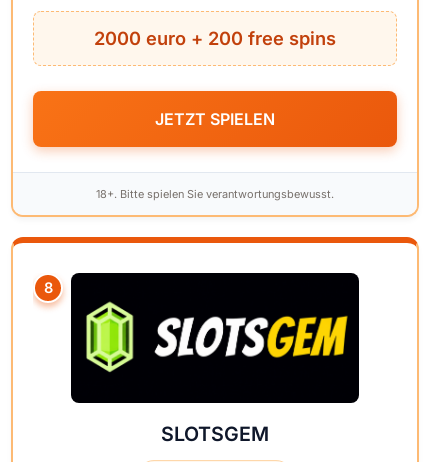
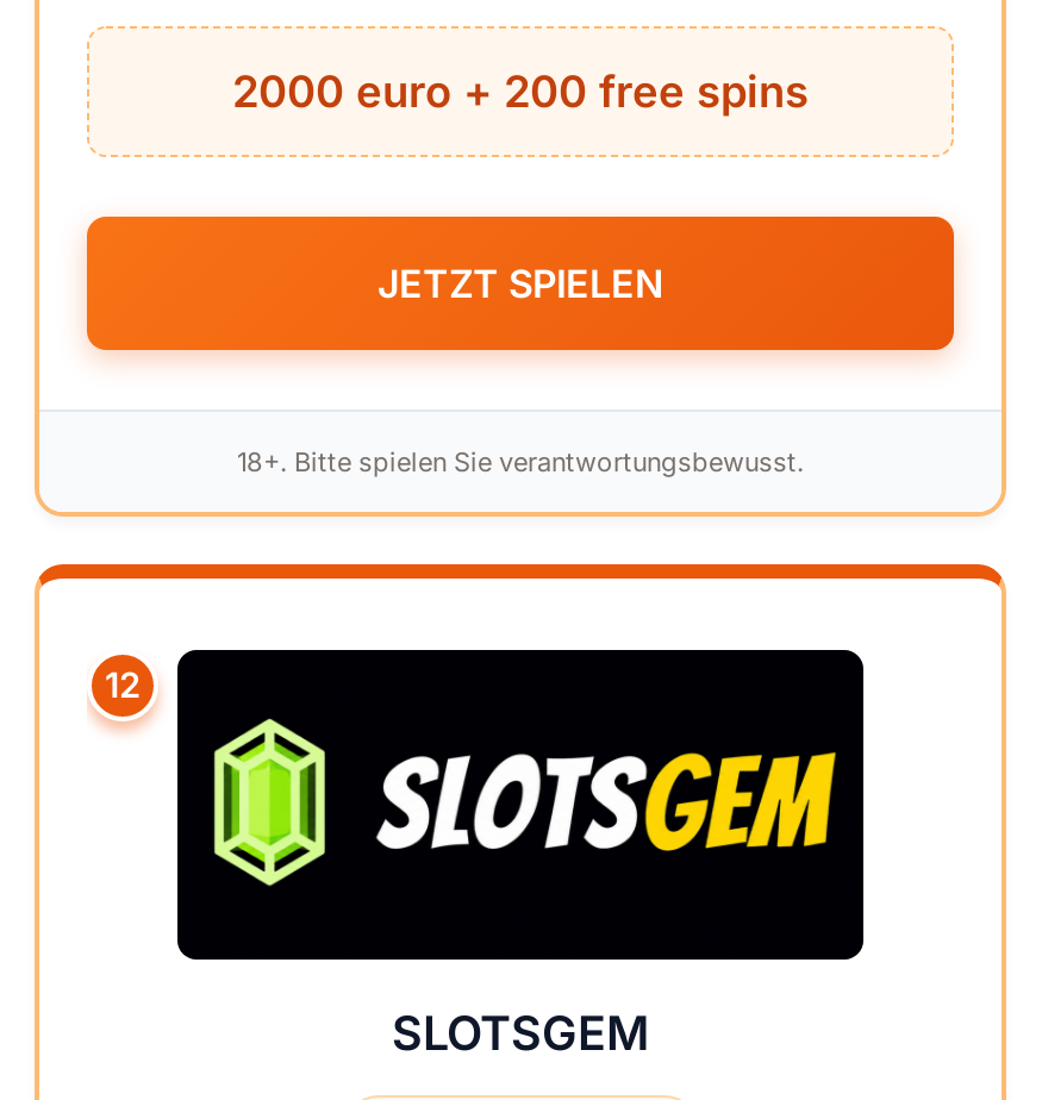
[43,279,52,297] 8 -> [105,665,141,707] 12

